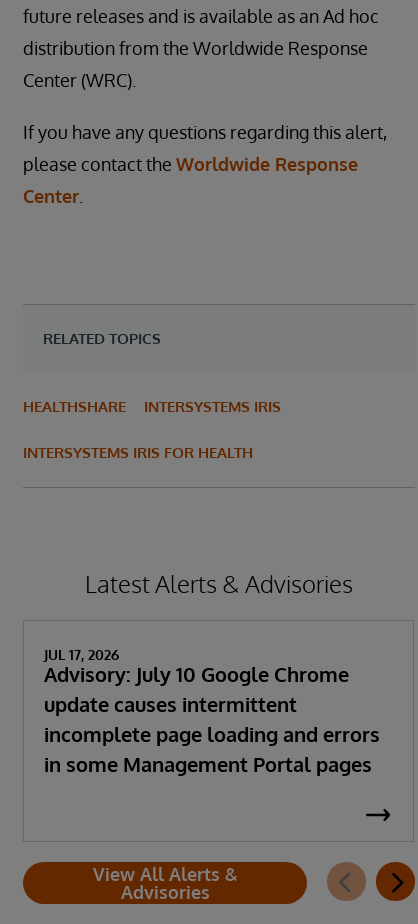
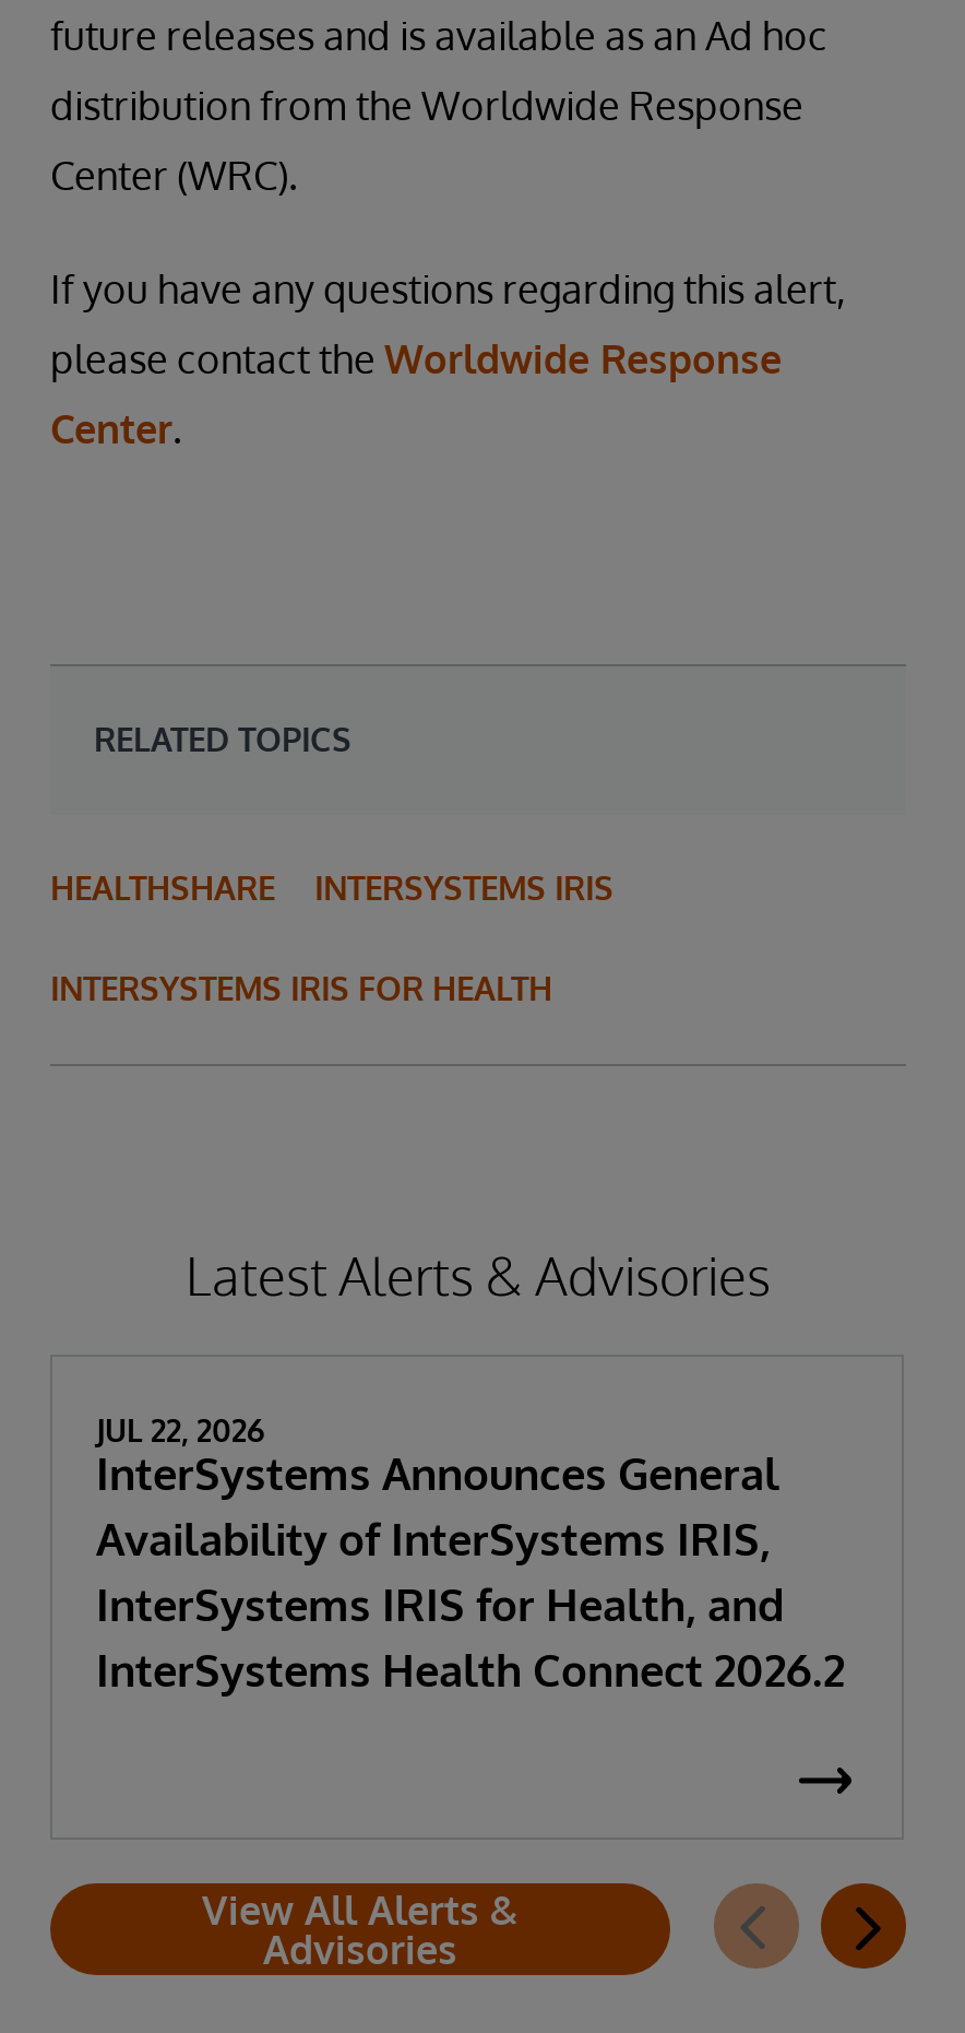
[44,646,380,777] JUL 17, 2026 | Advisory: July 10 Google Chrome | update causes intermittent | incomplete page loading and errors | in some Management Portal pages -> [96,1411,845,1698] JUL 22, 2026 | InterSystems Announces General | Availability of InterSystems IRIS, | InterSystems IRIS for Health, and | InterSystems Health Connect 2026.2

